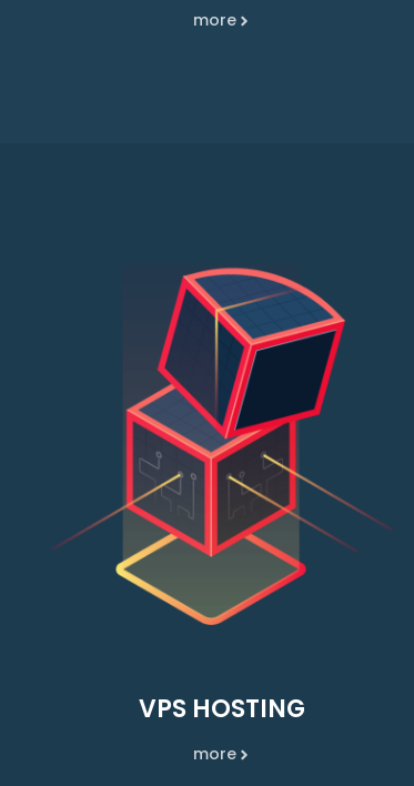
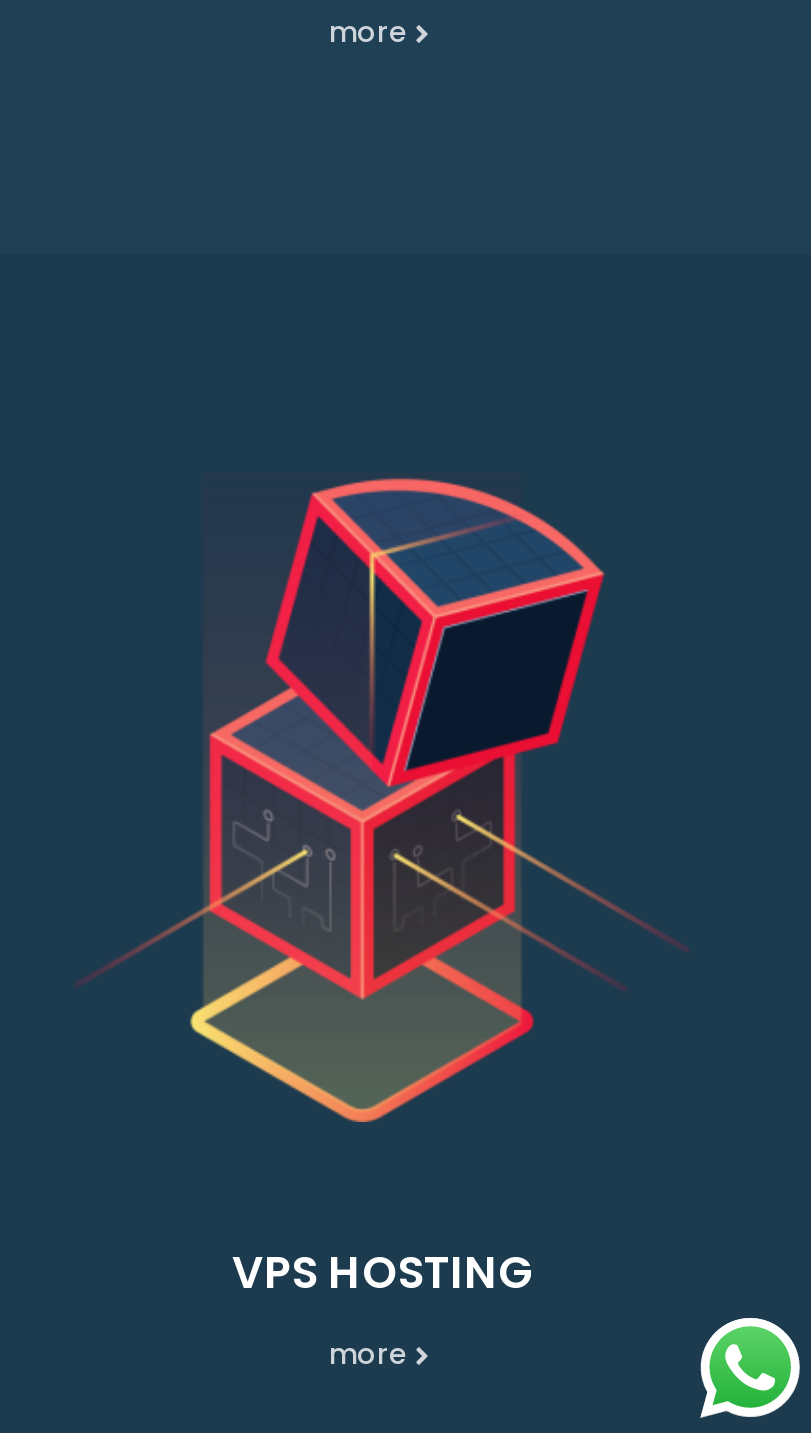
none -> [698,1316,802,1420] [image]

